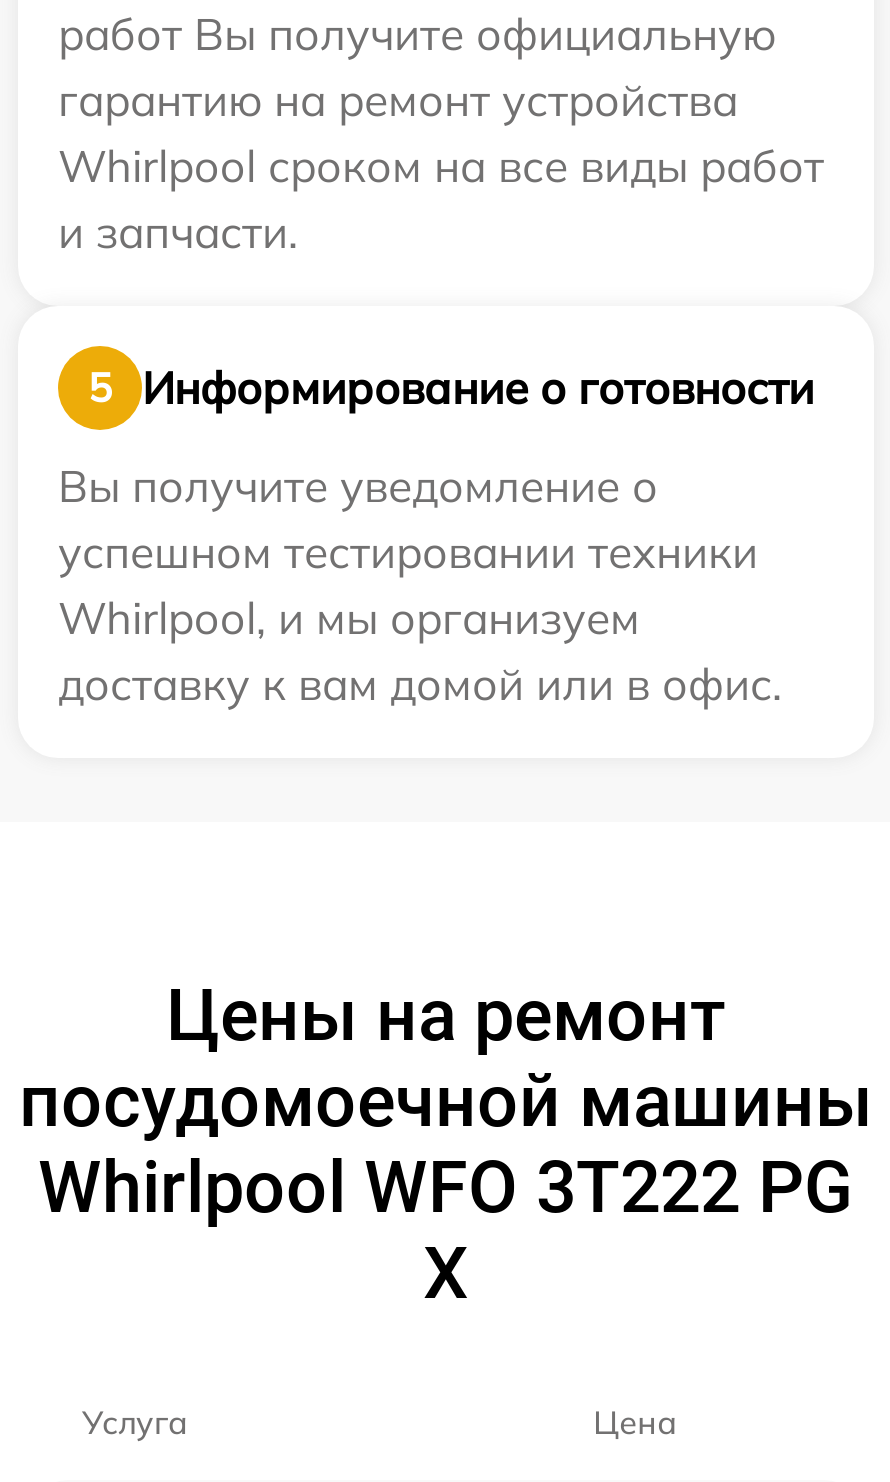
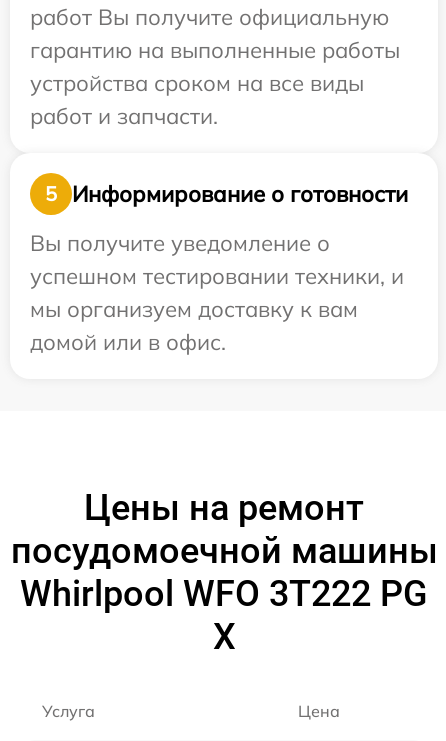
[58,73,824,261] гарантию на ремонт устройства | Whirlpool сроком на все виды работ | и запчасти. -> [30,36,400,130] гарантию на выполненные работы | устройства сроком на все виды | работ и запчасти.
[58,525,782,713] успешном тестировании техники | Whirlpool, и мы организуем | доставку к вам домой или в офис. -> [30,262,404,356] успешном тестировании техники, и | мы организуем доставку к вам | домой или в офис.

